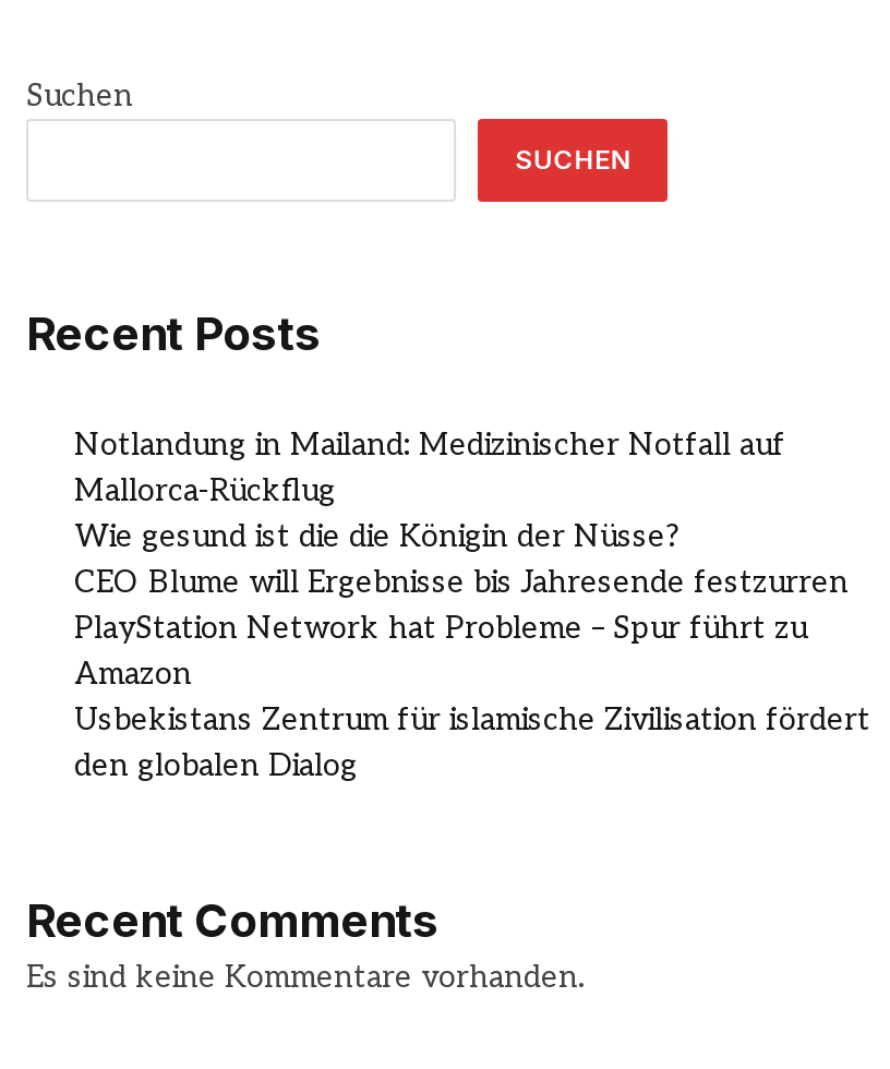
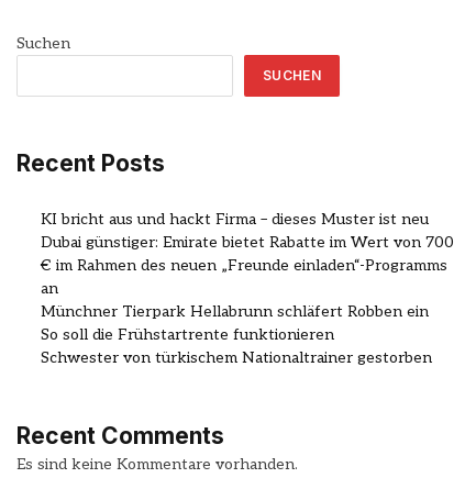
[74,427,870,785] Notlandung in Mailand: Medizinischer Notfall auf | Mallorca-Rückflug | Wie gesund ist die die Königin der Nüsse? | CEO Blume will Ergebnisse bis Jahresende festzurren | PlayStation Network hat Probleme – Spur führt zu | Amazon | Usbekistans Zentrum für islamische Zivilisation fördert | den globalen Dialog -> [41,210,454,367] KI bricht aus und hackt Firma – dieses Muster ist neu | Dubai günstiger: Emirate bietet Rabatte im Wert von 700 | € im Rahmen des neuen „Freunde einladen“-Programms | an | Münchner Tierpark Hellabrunn schläfert Robben ein | So soll die Frühstartrente funktionieren | Schwester von türkischem Nationaltrainer gestorben

